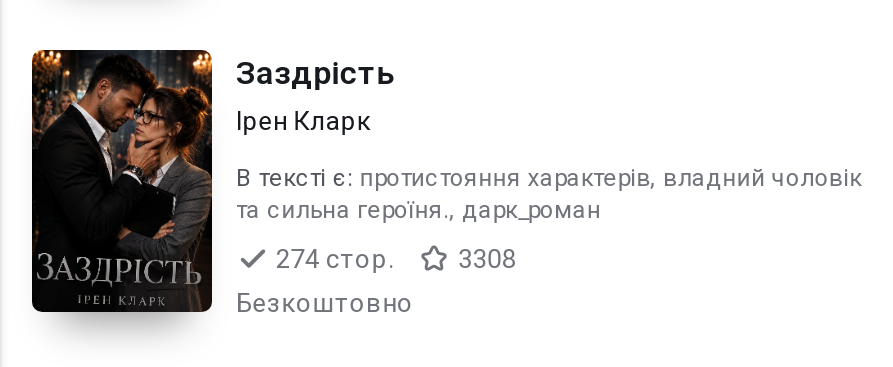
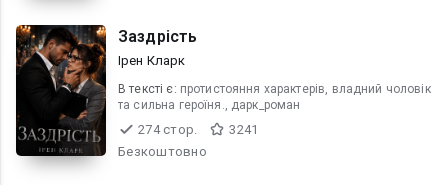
[458,244,516,274] 3308 -> [229,122,258,137] 3241

